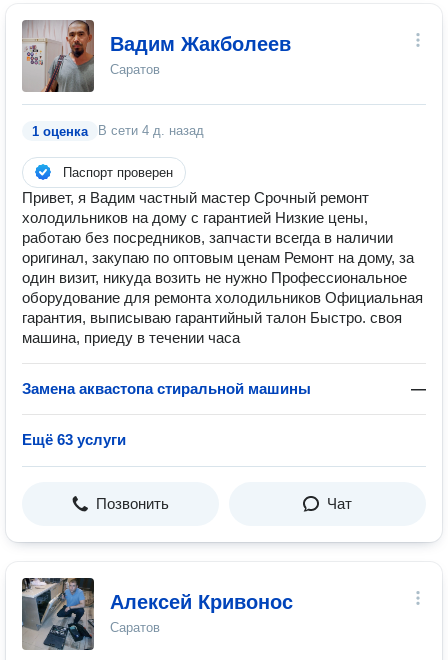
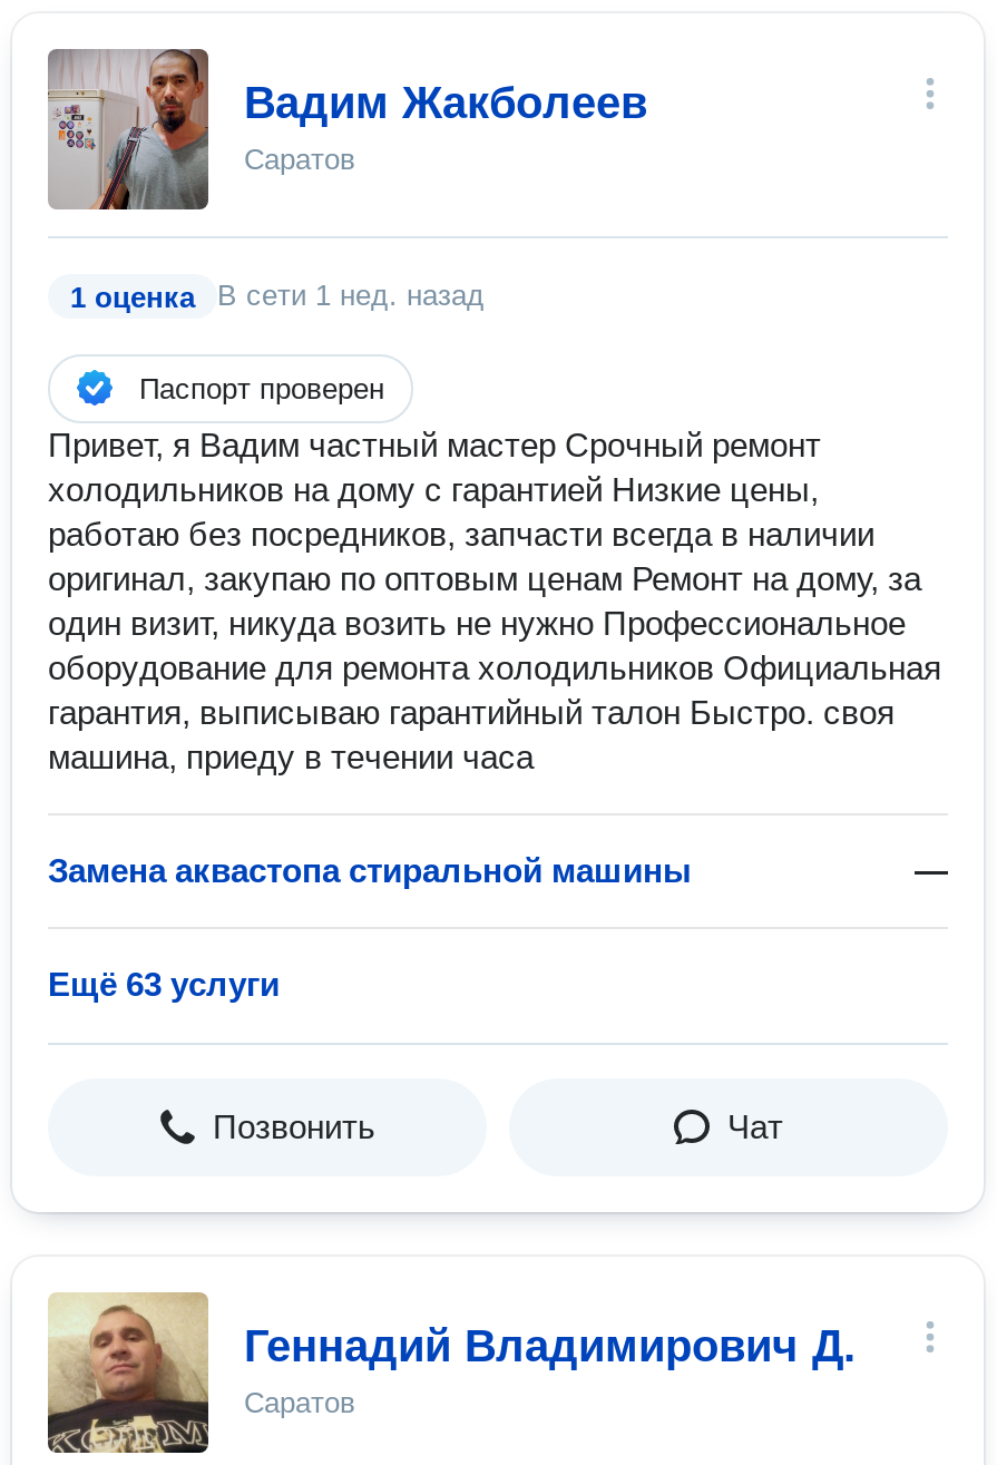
[98,123,204,138] В сети 4 д. назад -> [217,279,485,312] В сети 1 нед. назад
[21,577,293,651] [image] | Алексей Кривонос -> [46,1290,857,1455] [image] | Геннадий Владимирович Д.

